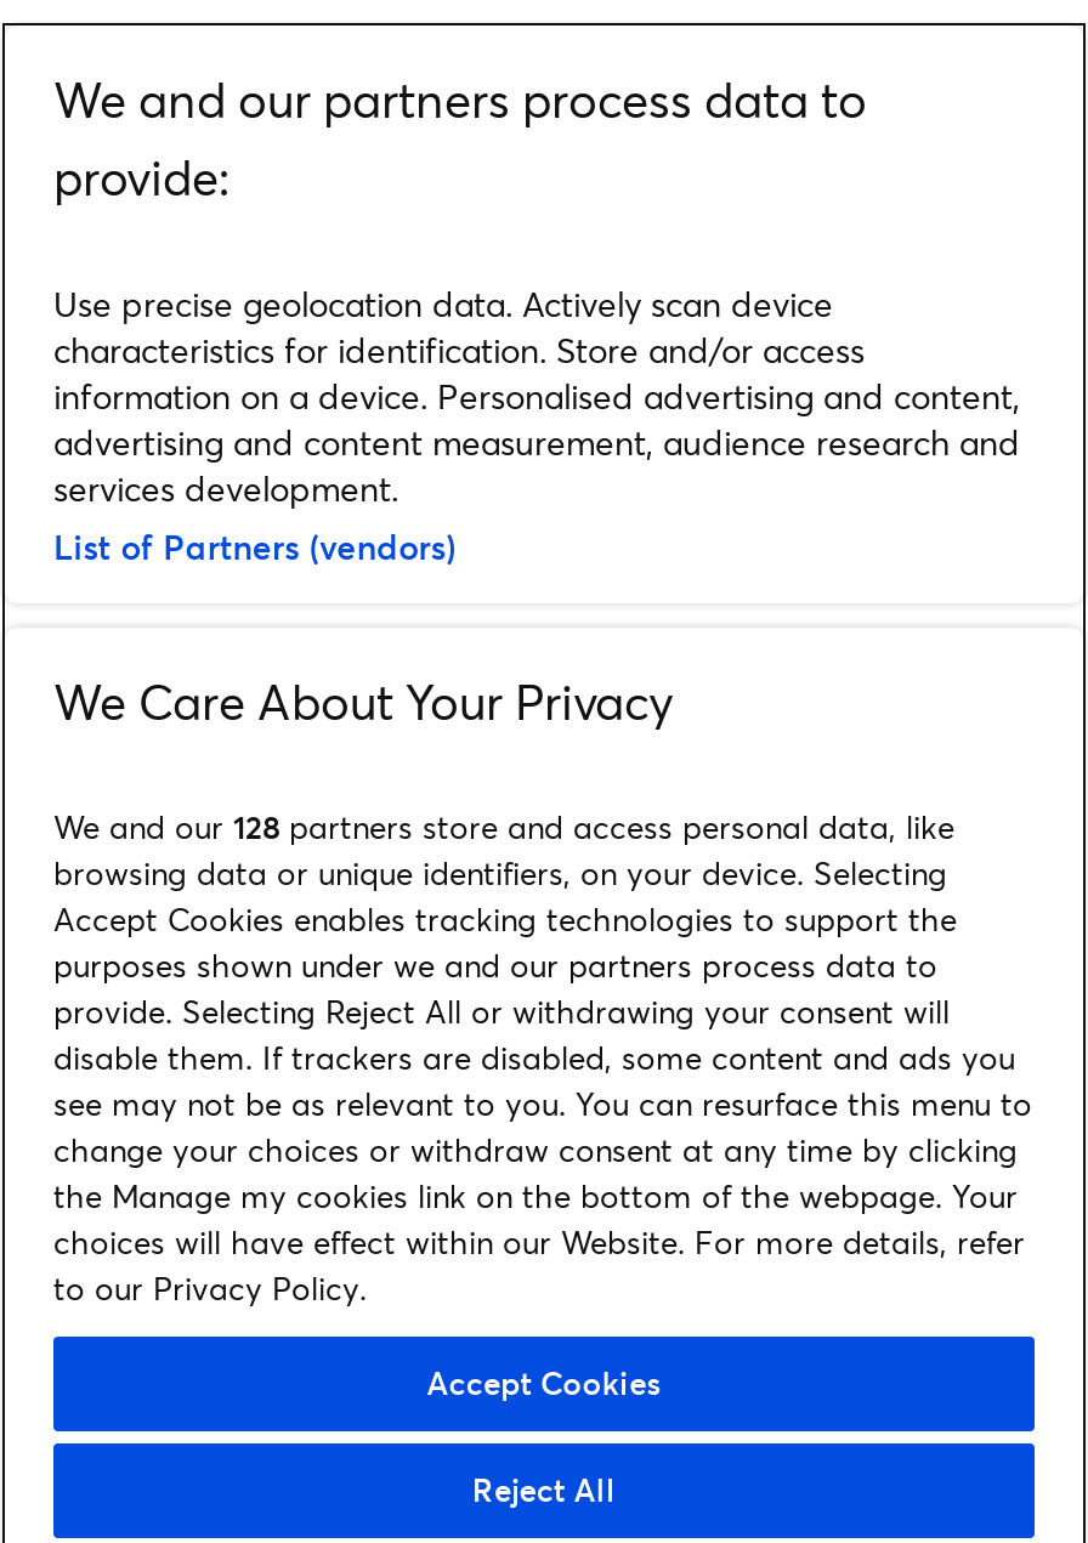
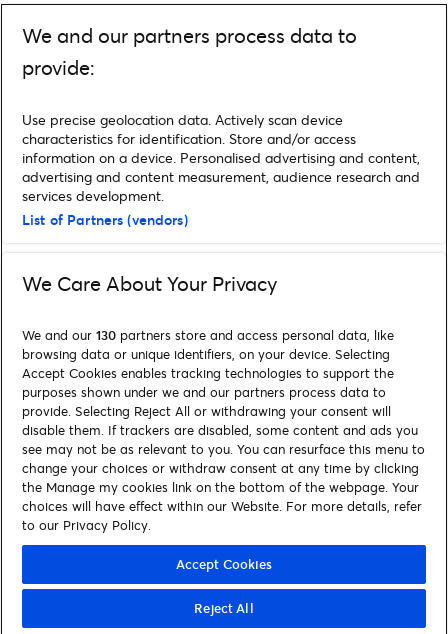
[53,805,954,849] We and our 128 partners store and access personal data, like -> [22,326,394,344] We and our 130 partners store and access personal data, like

